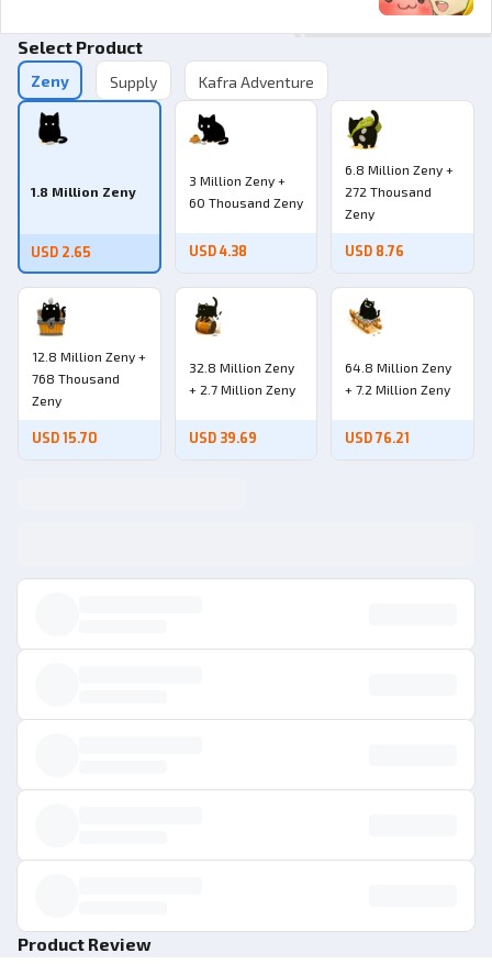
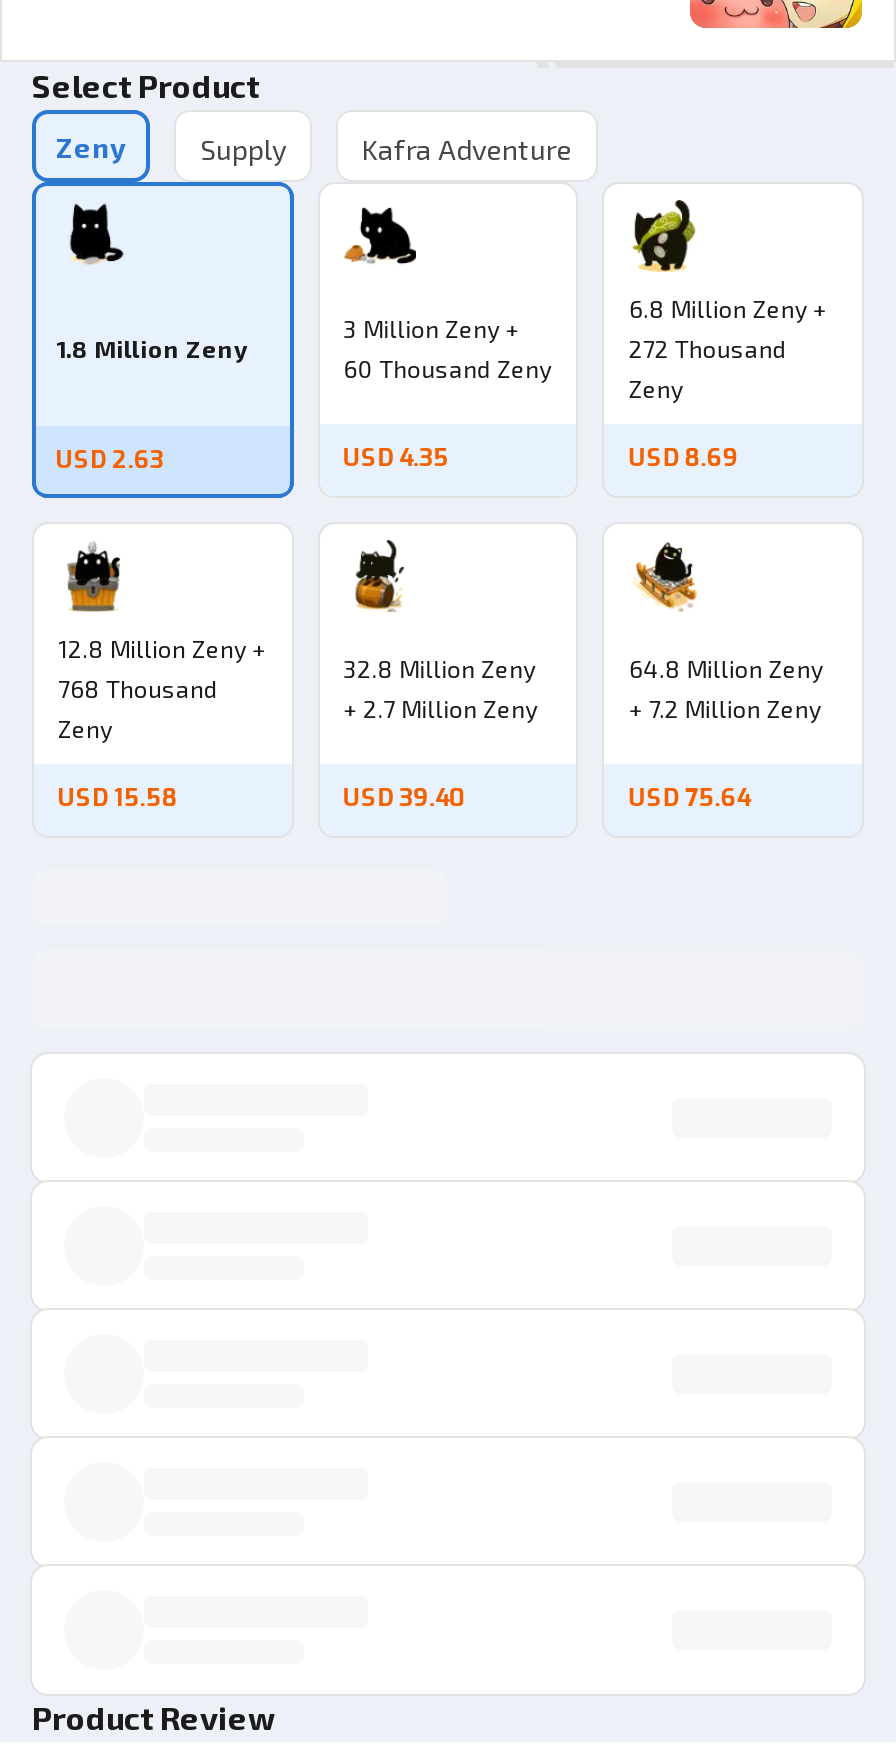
[31,244,91,262] USD 2.65 -> [56,444,164,476] USD 2.63
[189,243,247,261] USD 4.38 -> [343,442,449,474] USD 4.35
[345,243,404,261] USD 8.76 -> [629,442,739,474] USD 8.69
[32,430,97,447] USD 15.70 -> [58,782,178,814] USD 15.58
[189,430,257,447] USD 39.69 -> [343,782,465,814] USD 39.40
[345,430,410,447] USD 76.21 -> [629,782,751,814] USD 75.64

